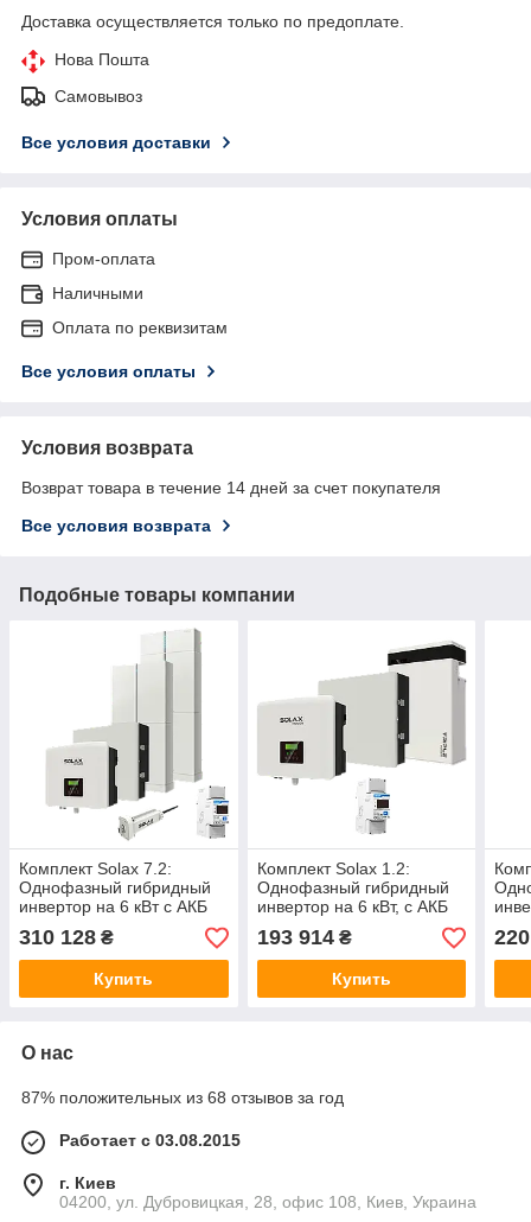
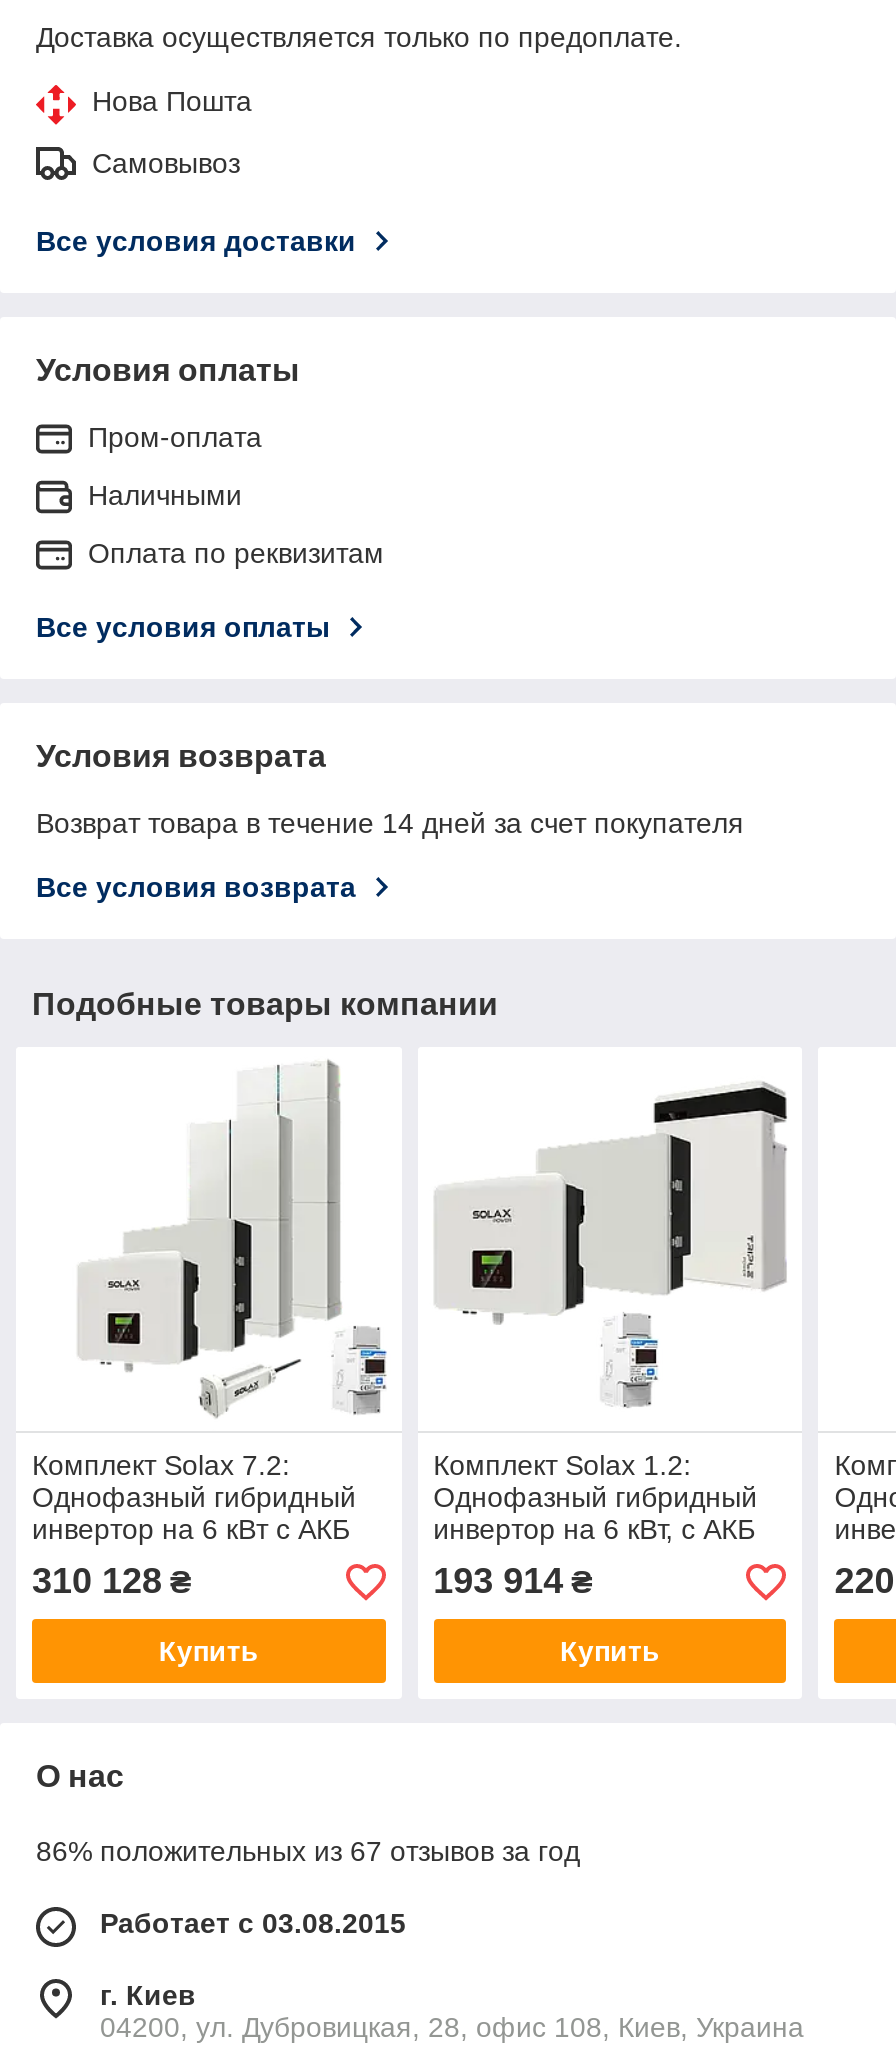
[21,1088,344,1107] 87% положительных из 68 отзывов за год -> [36,1836,580,1868] 86% положительных из 67 отзывов за год

